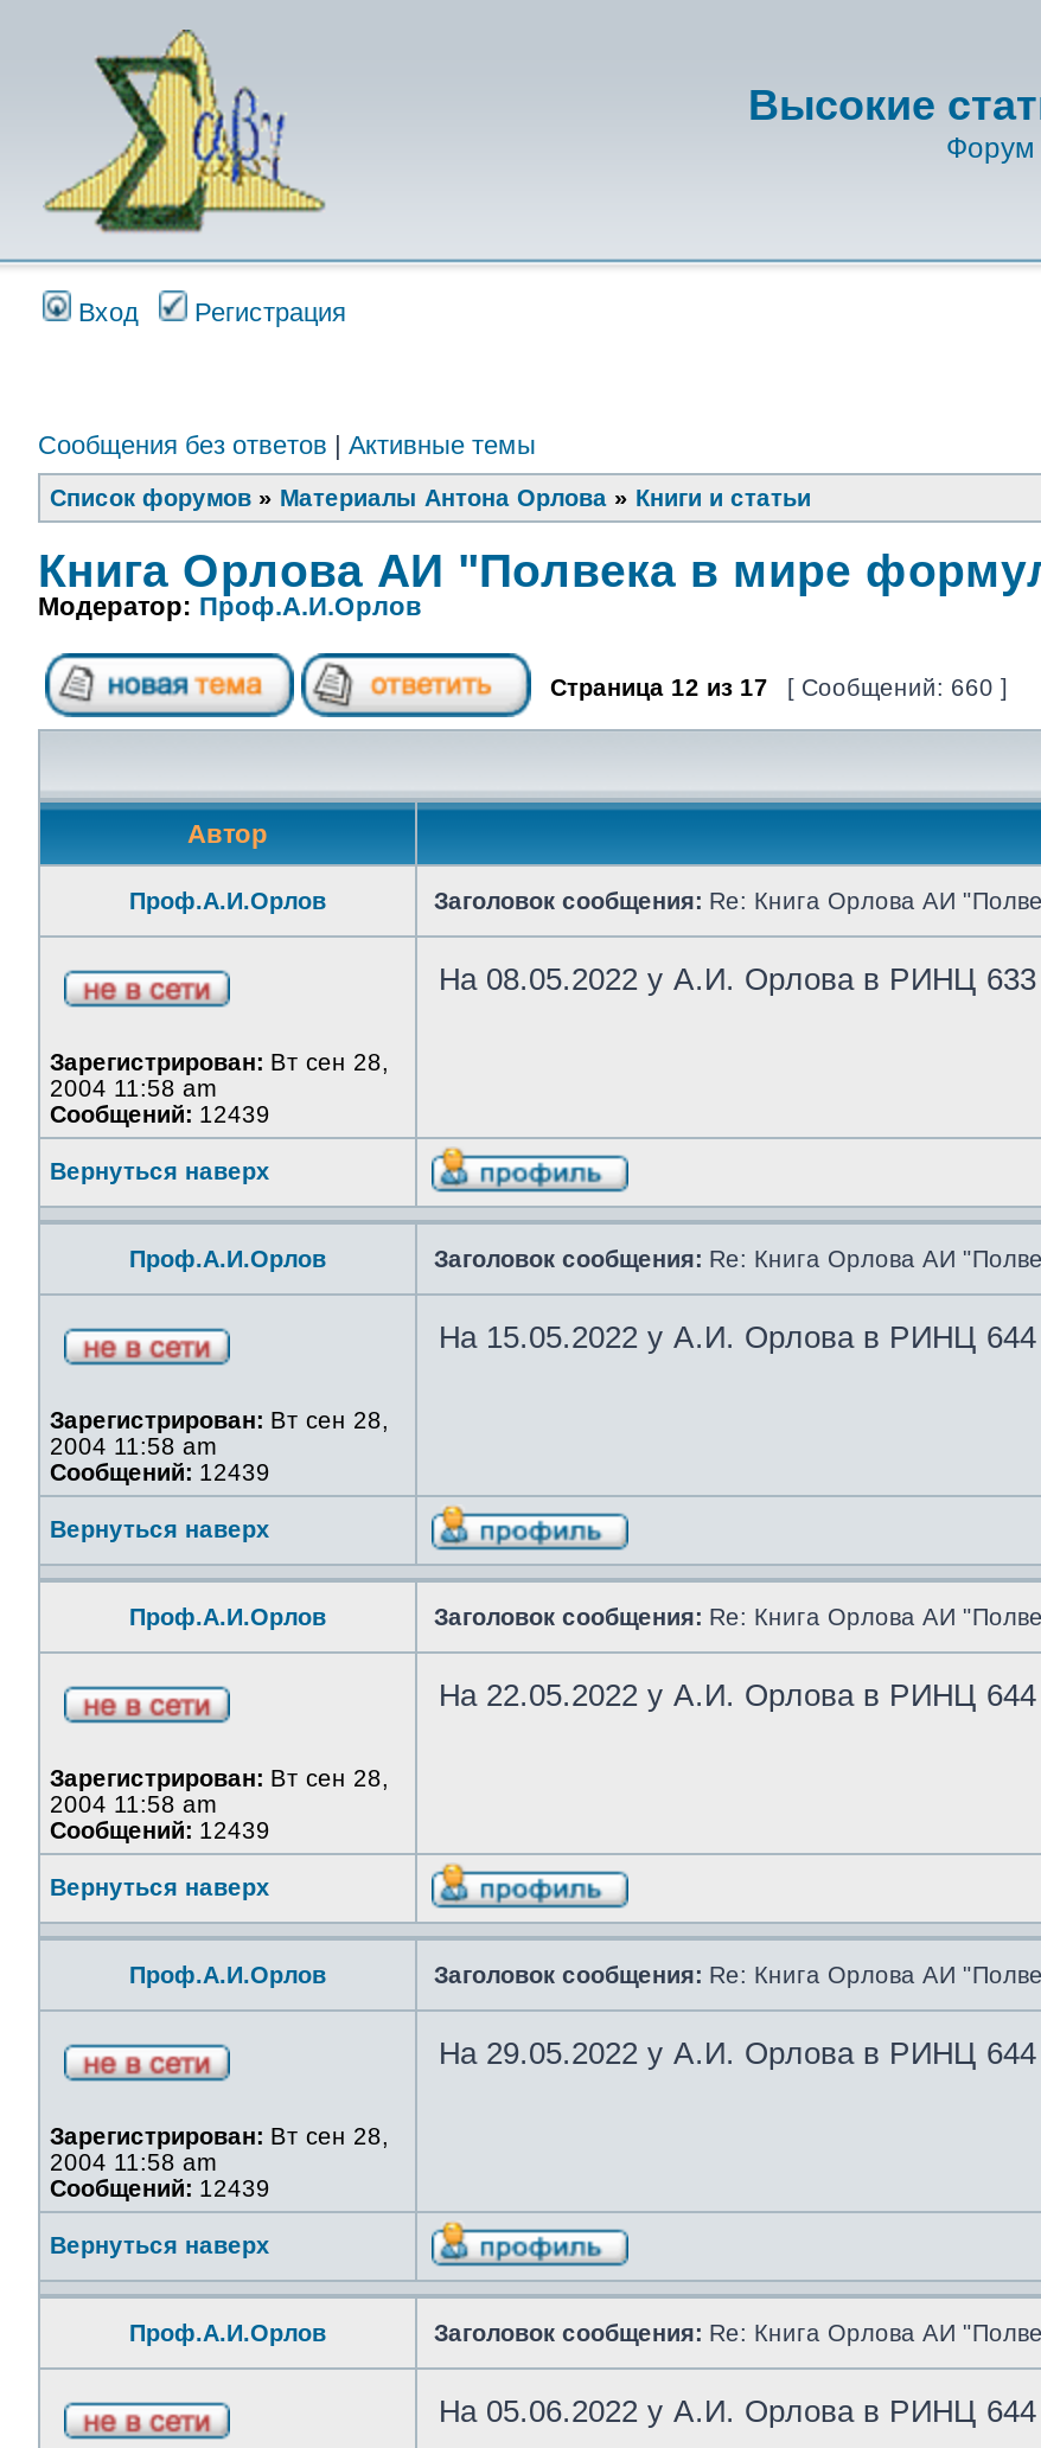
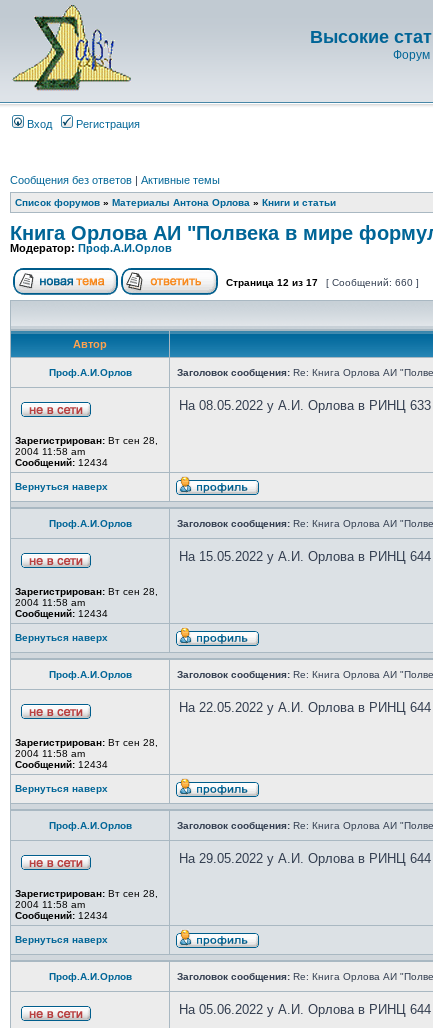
[50,1101,270,1127] Сообщений: 12439 -> [15,457,108,468] Сообщений: 12434
[50,1459,270,1485] Сообщений: 12439 -> [15,608,108,619] Сообщений: 12434
[50,1817,270,1843] Сообщений: 12439 -> [15,759,108,770] Сообщений: 12434
[50,2175,270,2201] Сообщений: 12439 -> [15,910,108,921] Сообщений: 12434

